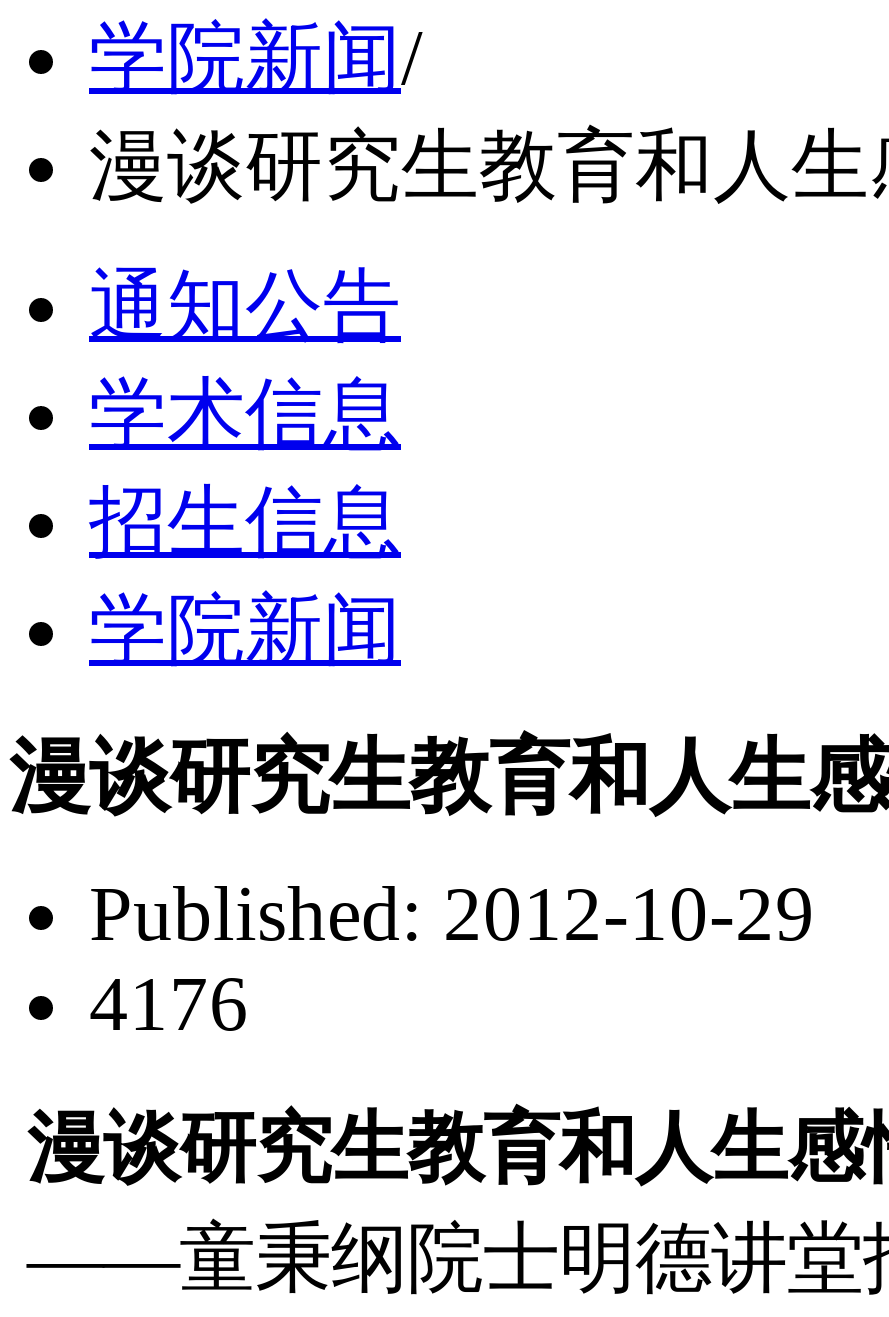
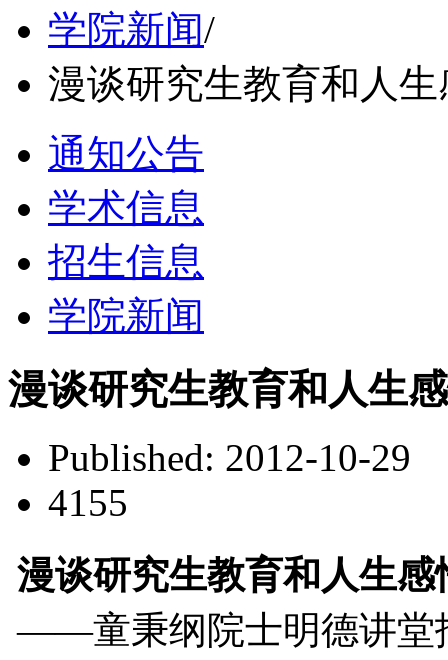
[89,961,249,1047] 4176 -> [48,481,128,524] 4155

